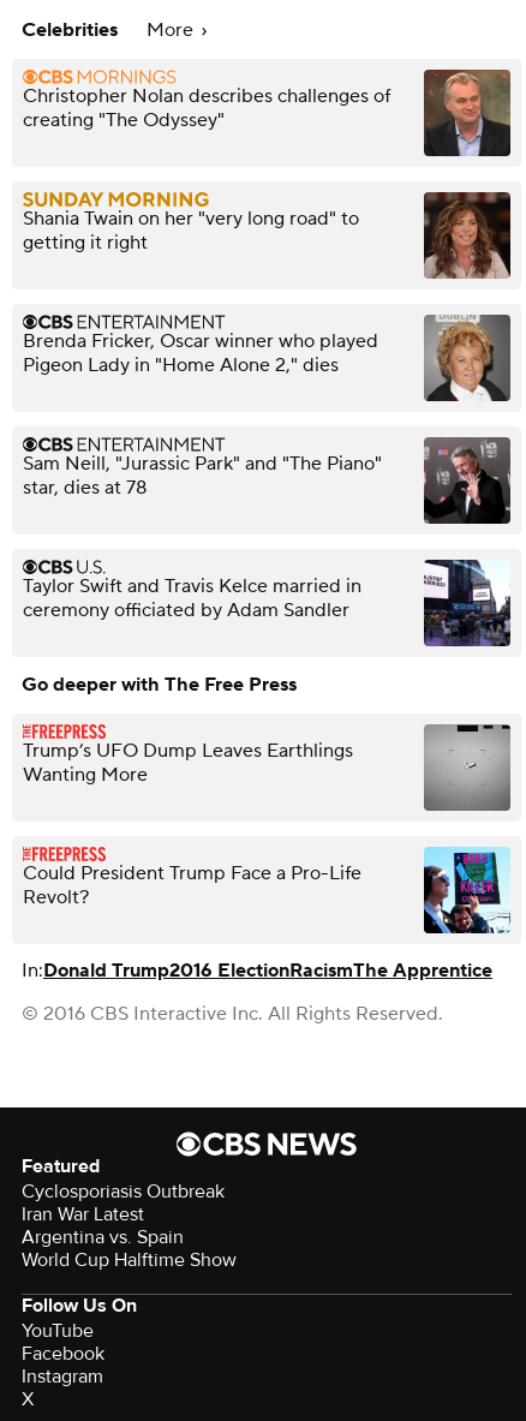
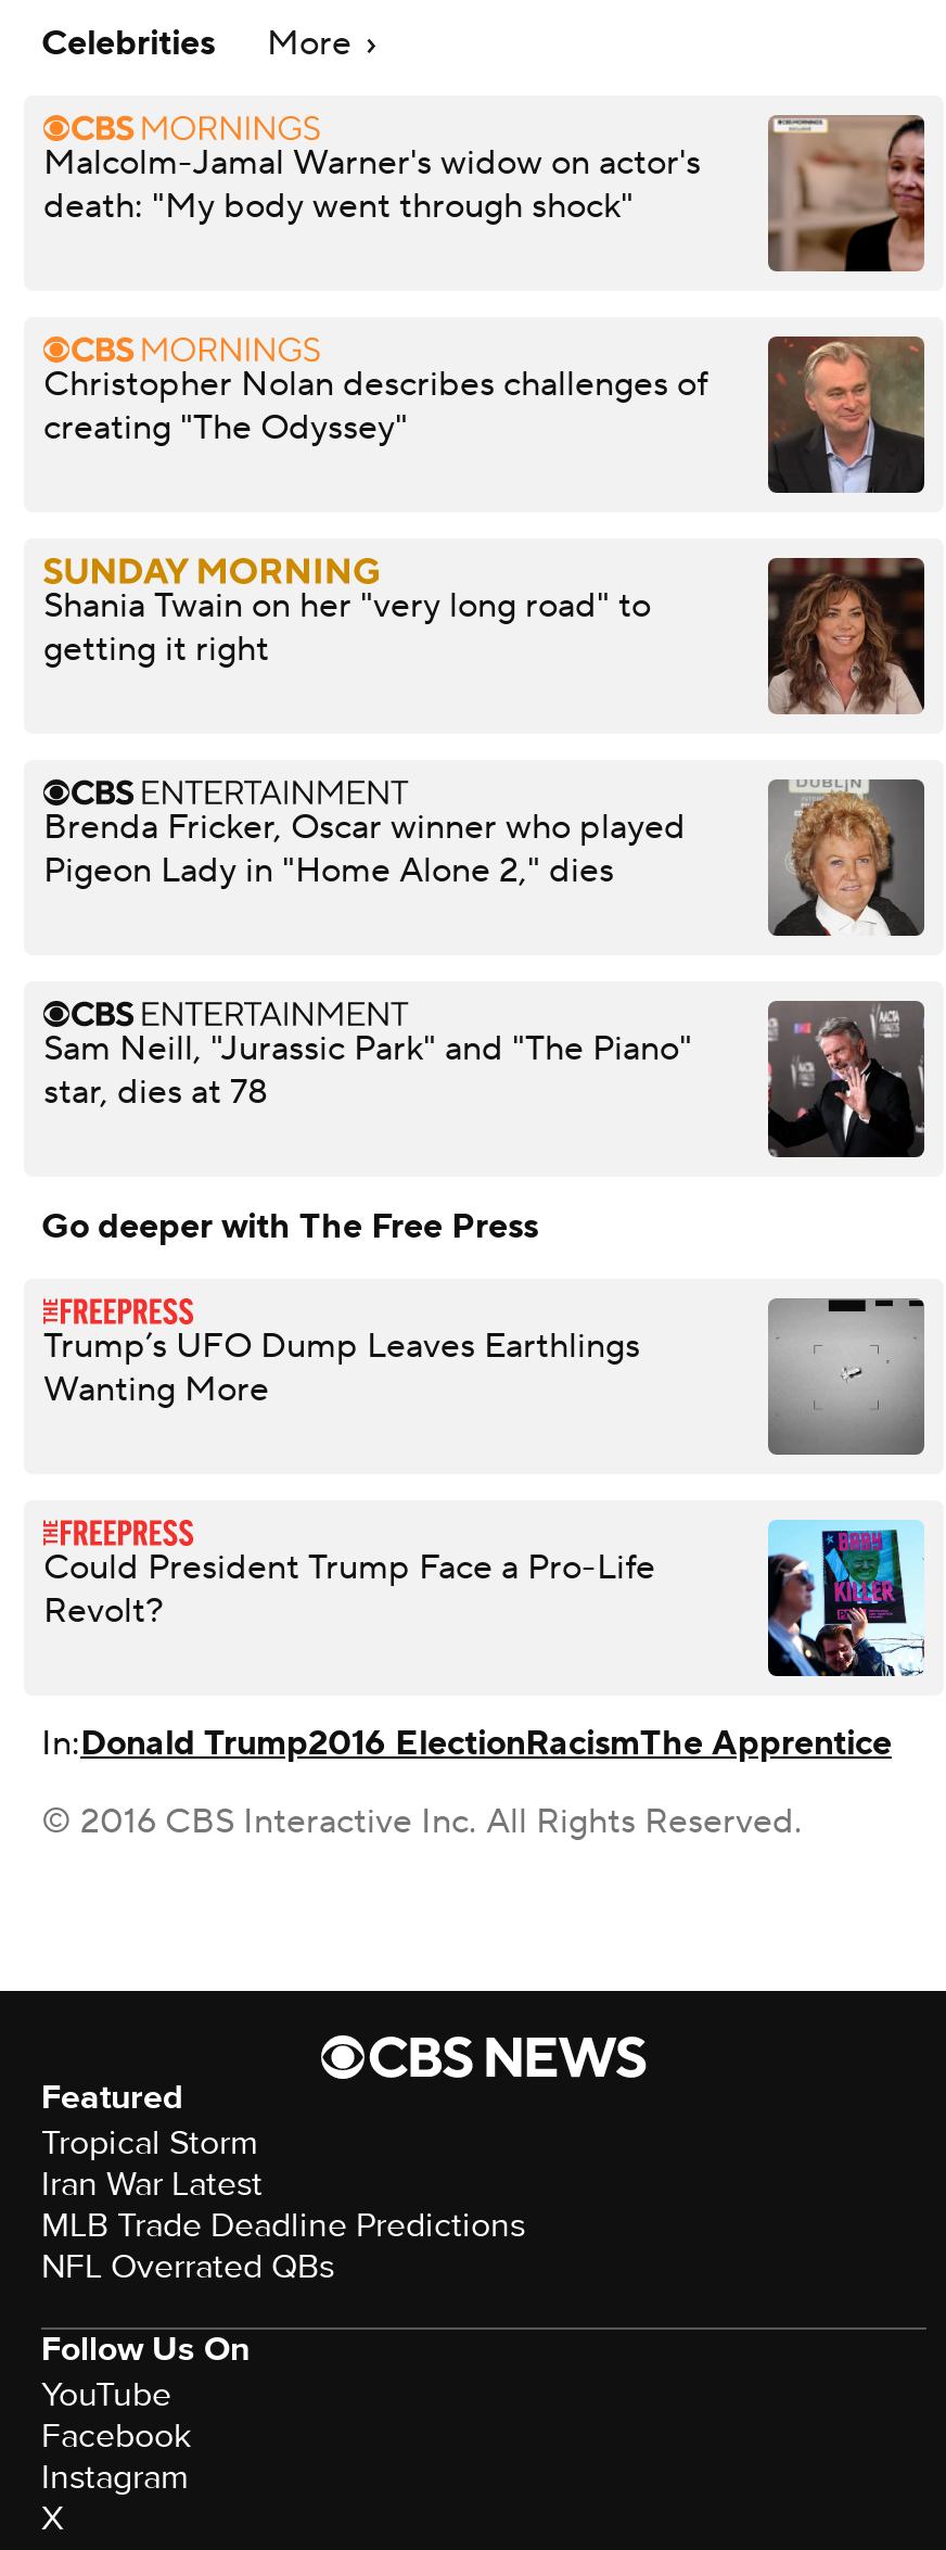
none -> [43,115,926,274] [image] | Malcolm-Jamal Warner's widow on actor's | death: "My body went through shock"
moved [23,68,512,500] -> [43,334,926,1114]: [image] | Christopher Nolan describes challenges of | creating "The Odyssey" | ... | Sam Neill, "Jurassic Park" and "The Piano" | star, dies at 78
[423,559,510,647] [image] -> none
[23,574,361,622] Taylor Swift and Travis Kelce married in | ceremony officiated by Adam Sandler -> none
[22,1179,225,1203] Cyclosporiasis Outbreak -> [41,2121,258,2164] Tropical Storm
[22,1225,237,1272] Argentina vs. Spain | World Cup Halftime Show -> [41,2203,525,2288] MLB Trade Deadline Predictions | NFL Overrated QBs

